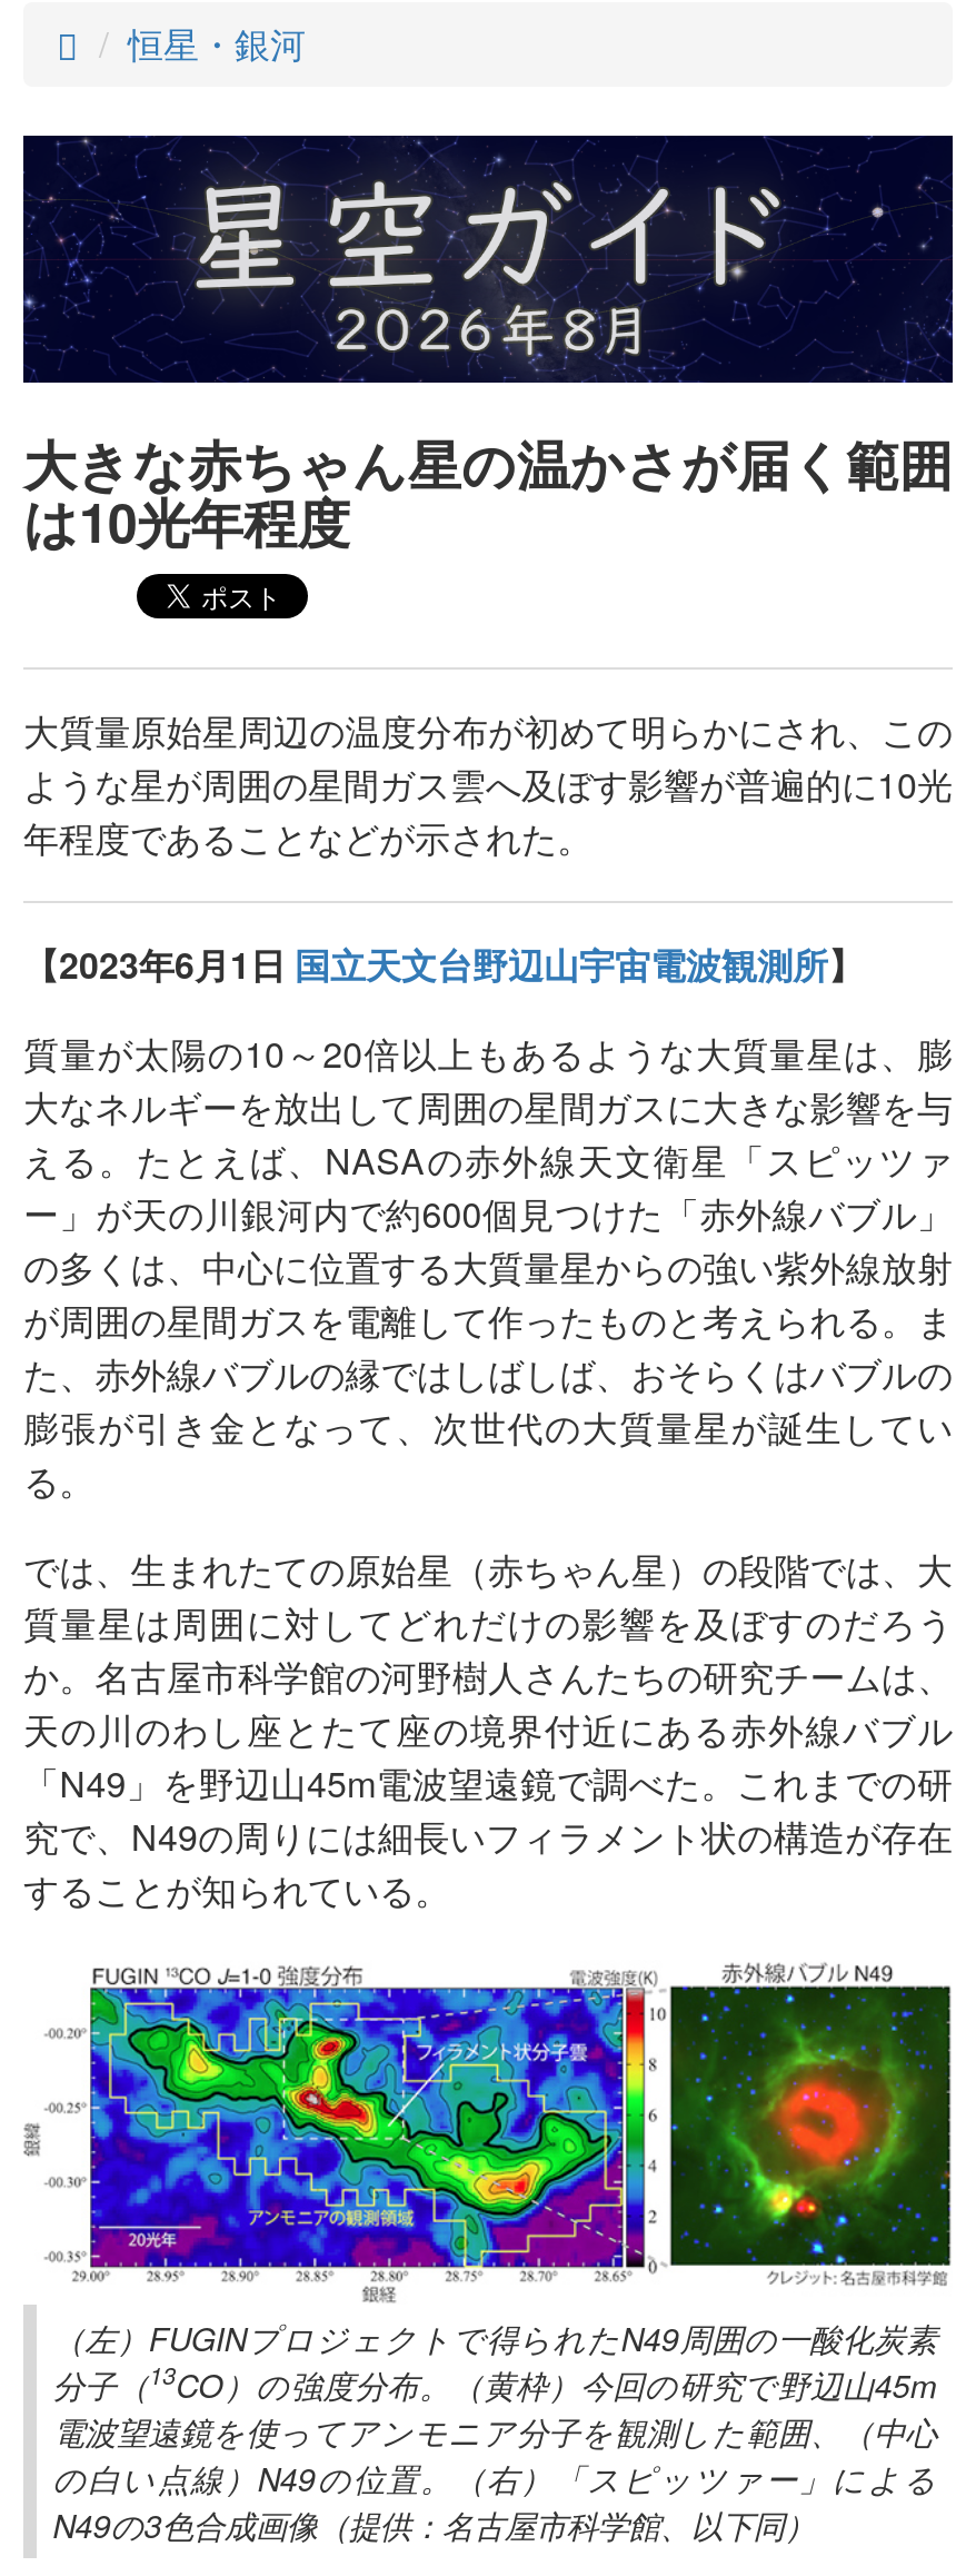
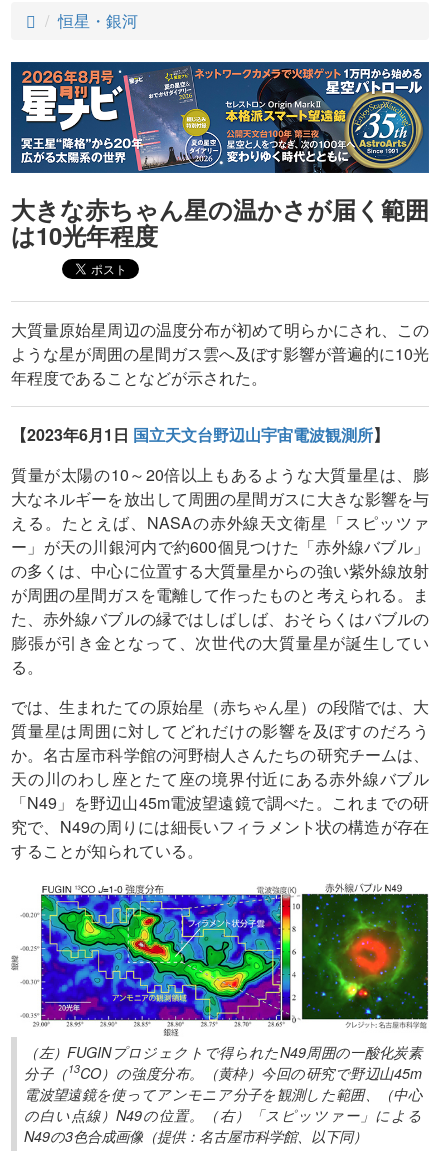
[23,136,955,385] [image] -> [11,62,430,174] [image]

